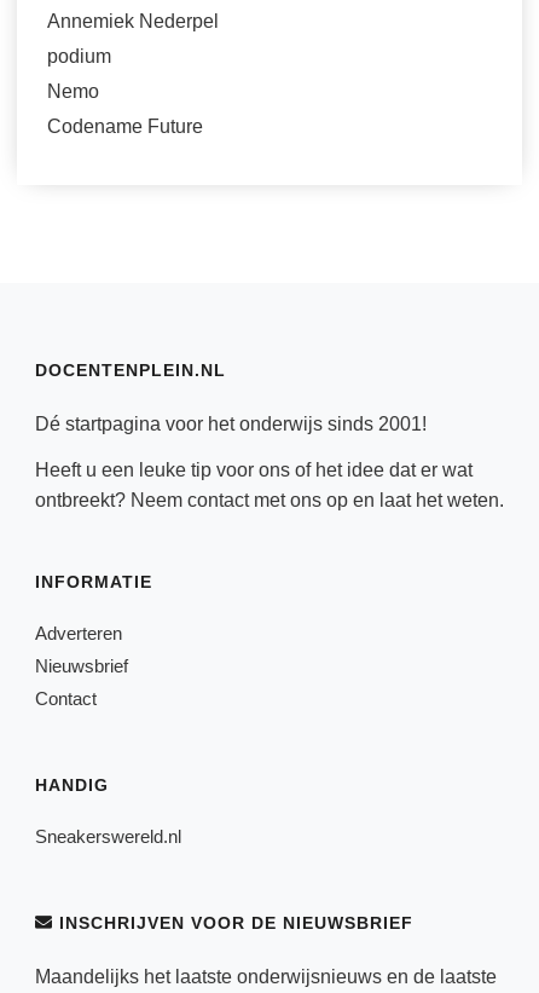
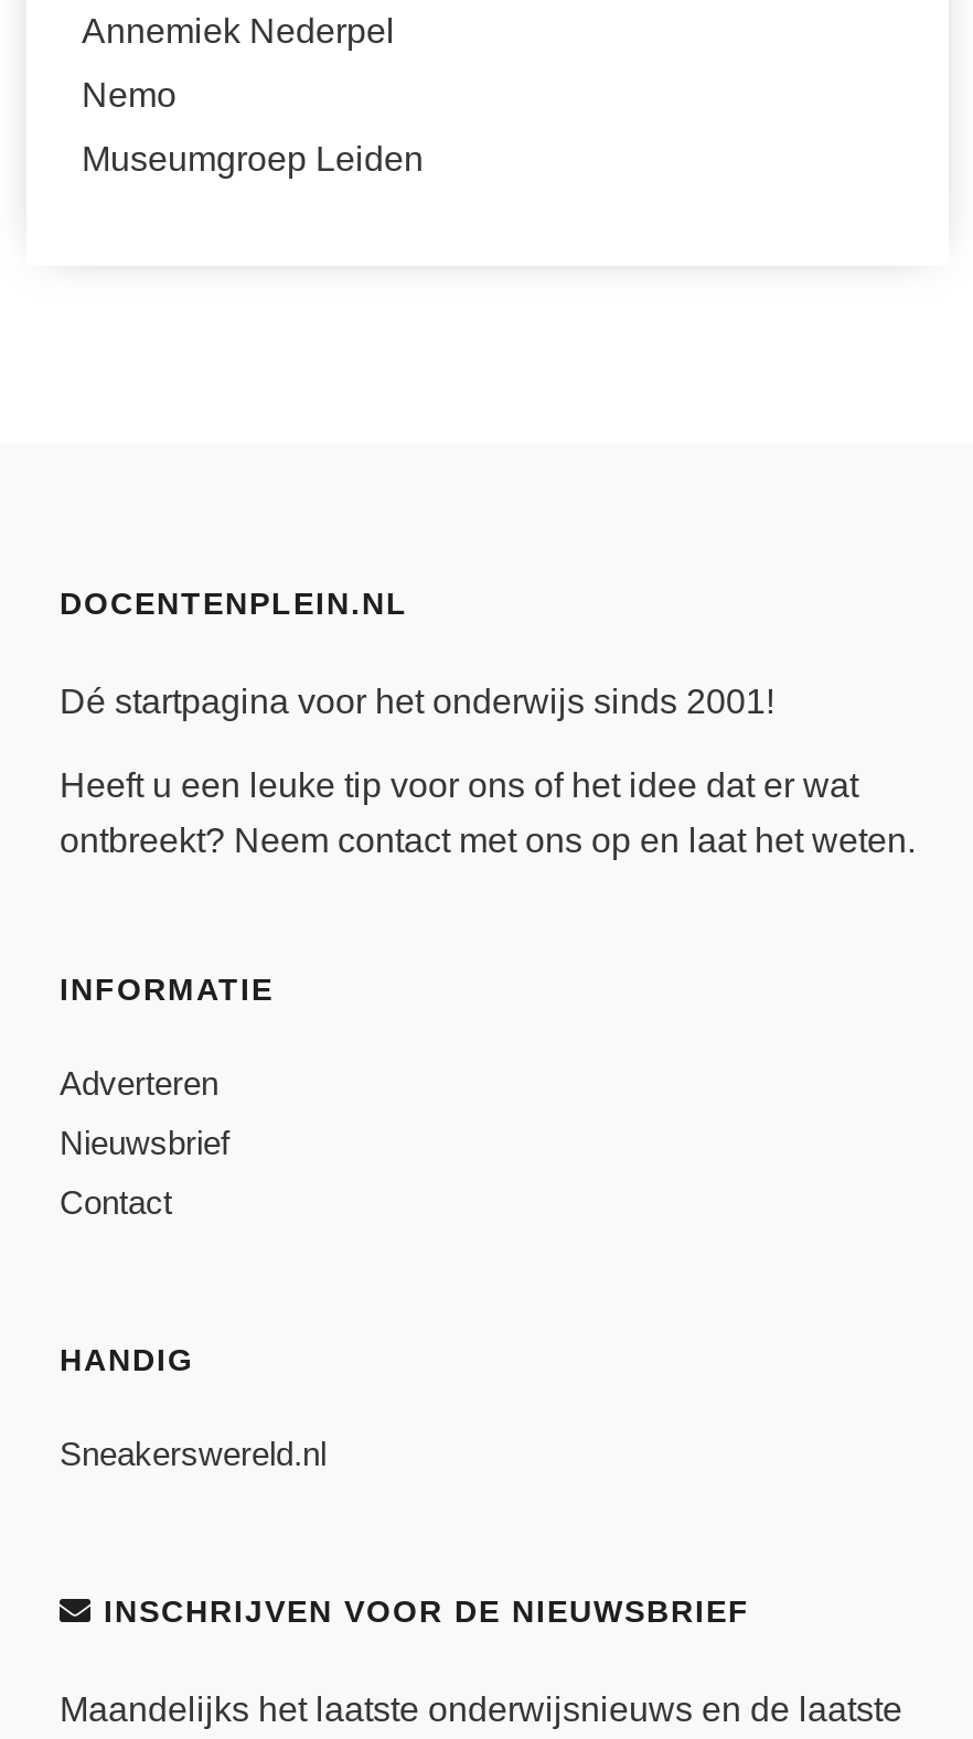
[47,46,111,67] podium -> none
[47,116,203,137] Codename Future -> [82,140,424,178] Museumgroep Leiden

